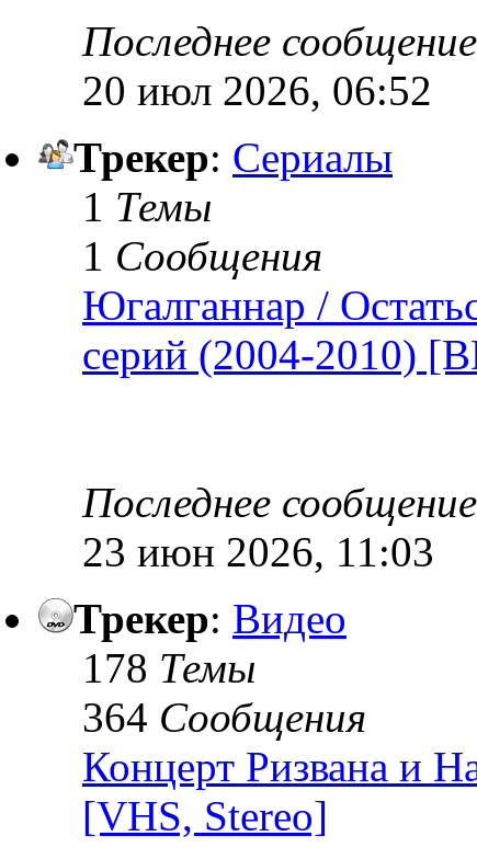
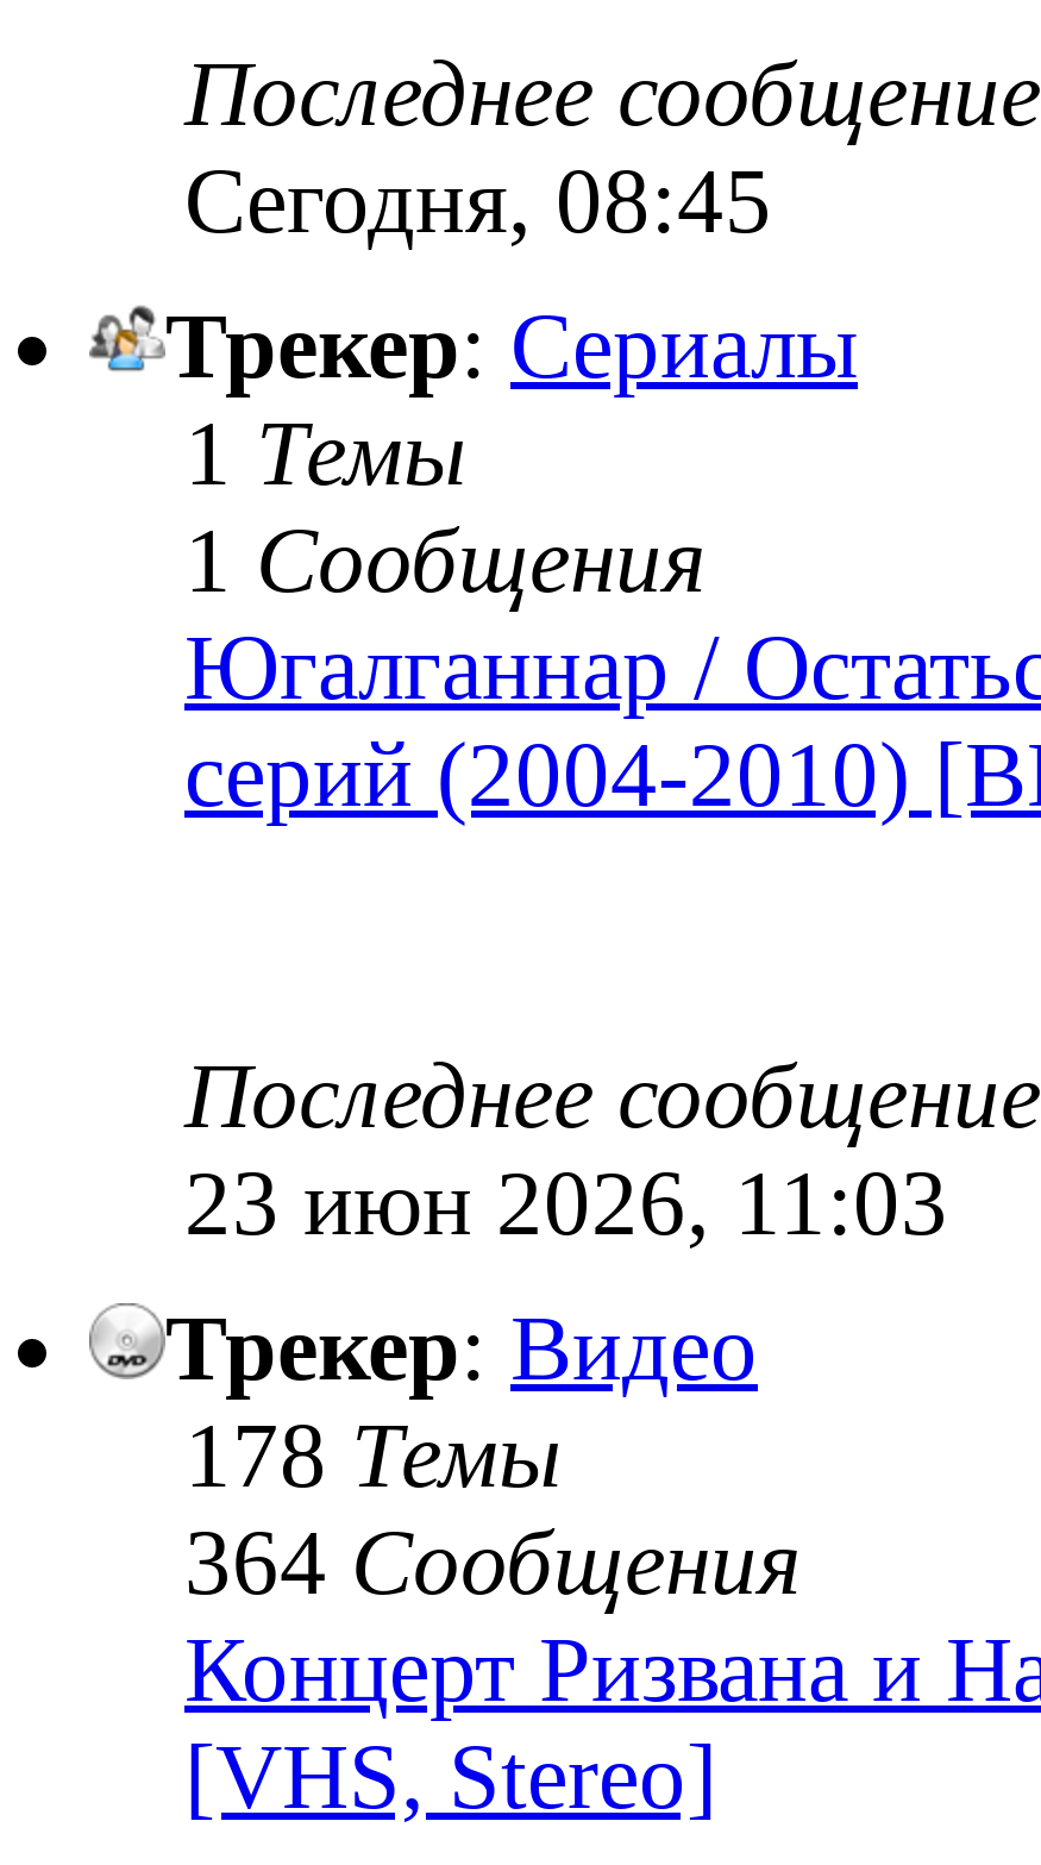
[82,67,432,114] 20 июл 2026, 06:52 -> [184,149,772,252] Сегодня, 08:45

